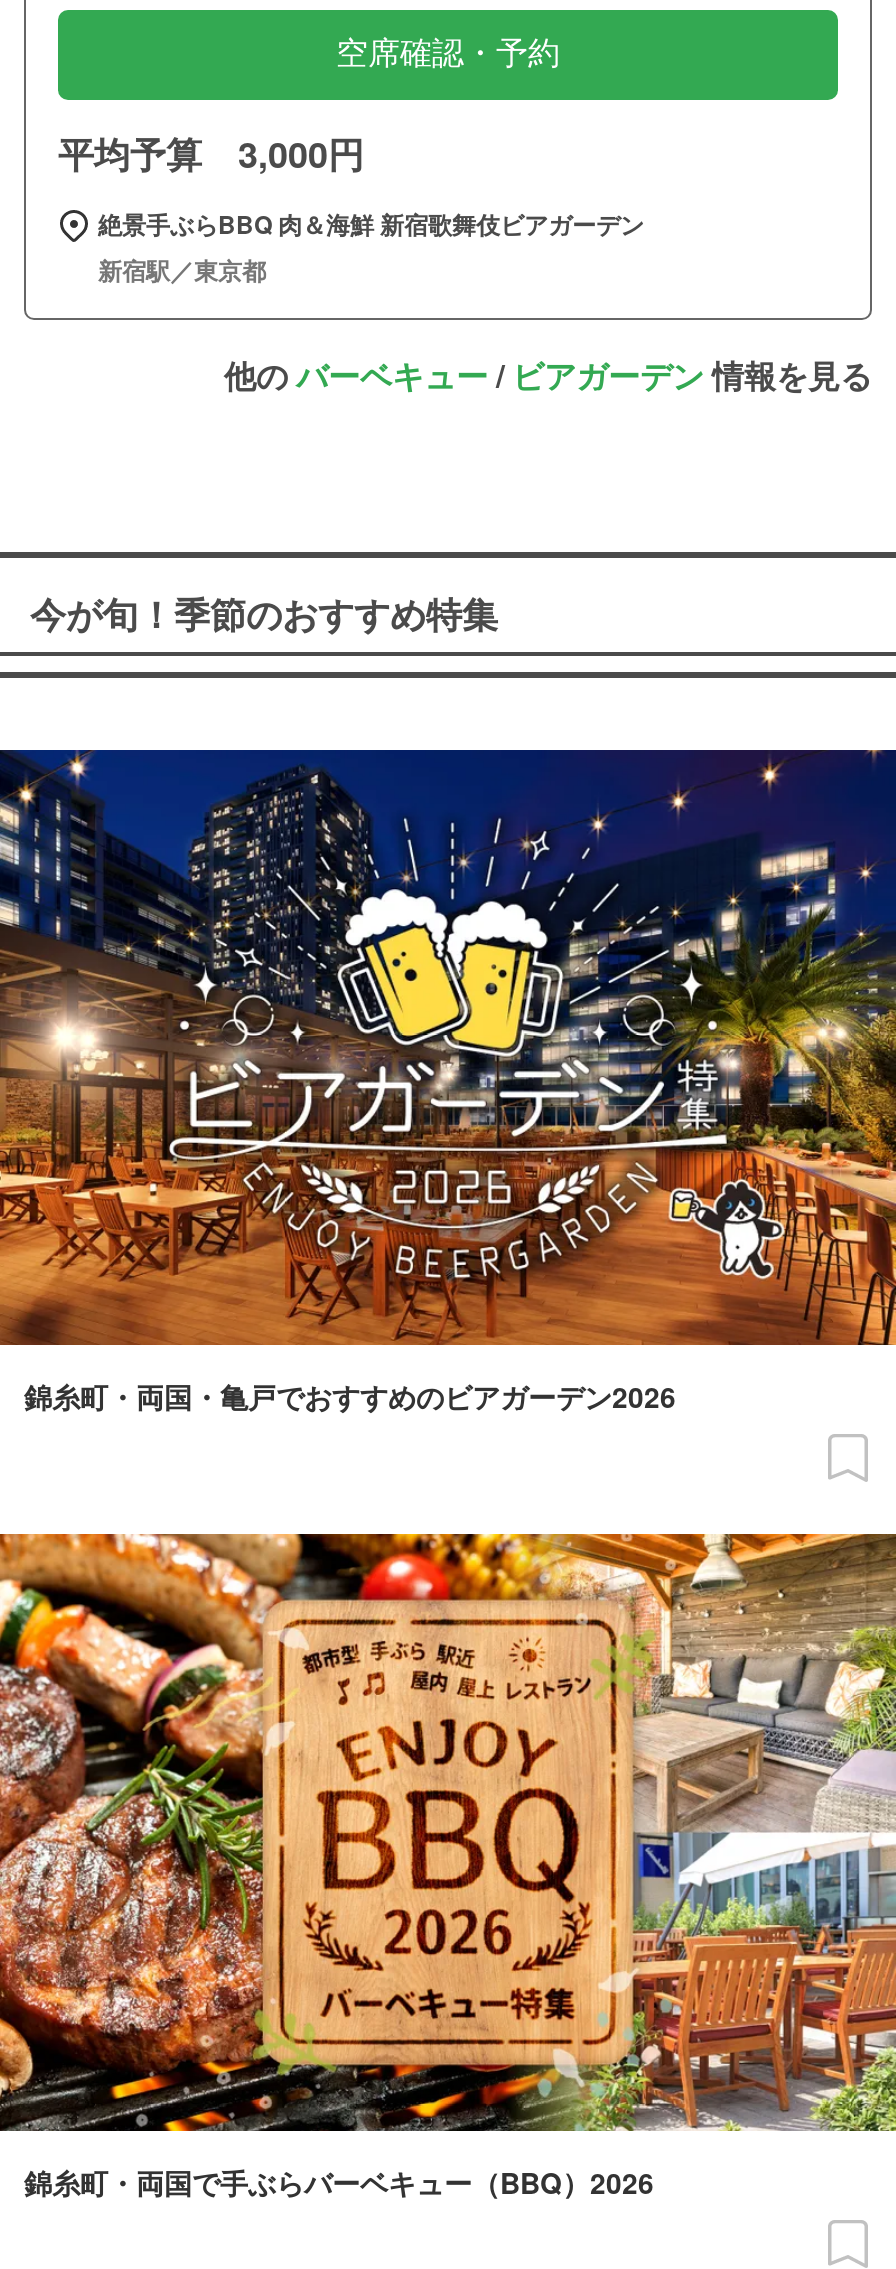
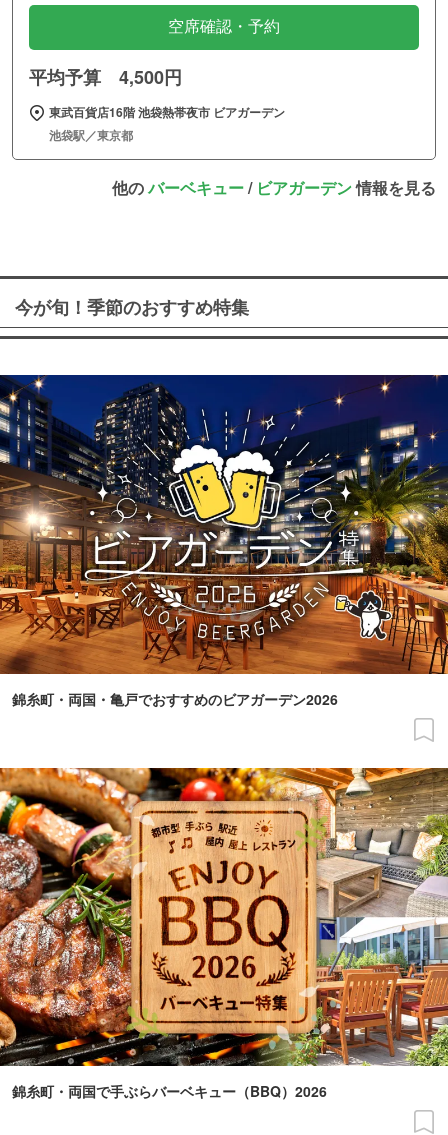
[58,127,364,179] 平均予算 3,000円 -> [29,64,182,90] 平均予算 4,500円
[98,205,644,287] 絶景手ぶらBBQ 肉＆海鮮 新宿歌舞伎ビアガーデン | 新宿駅／東京都 -> [49,103,285,144] 東武百貨店16階 池袋熱帯夜市 ビアガーデン | 池袋駅／東京都

